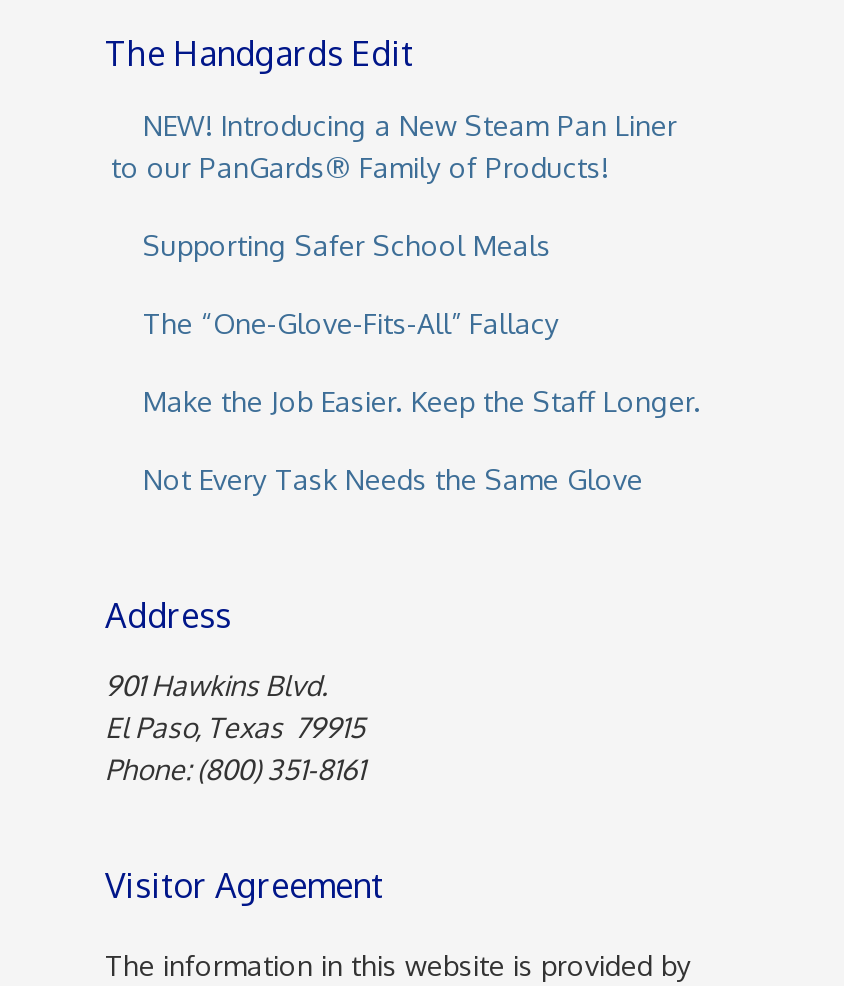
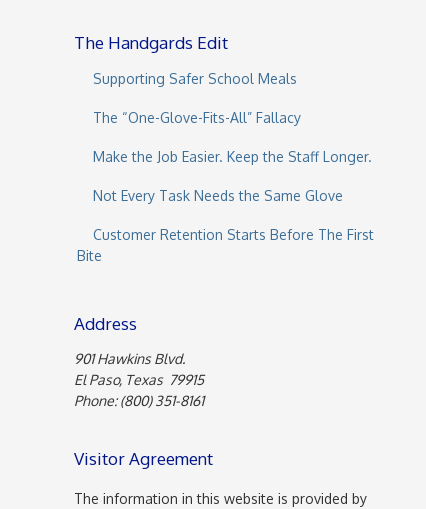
[111,107,677,183] NEW! Introducing a New Steam Pan Liner | to our PanGards® Family of Products! -> none
moved [143,227,701,495] -> [93,70,372,204]: Supporting Safer School Meals | The “One-Glove-Fits-All” Fallacy | Make the Job Easier. Keep the Staff Longer. | Not Every Task Needs the Same Glove
none -> [77,226,374,264] Customer Retention Starts Before The First | Bite

